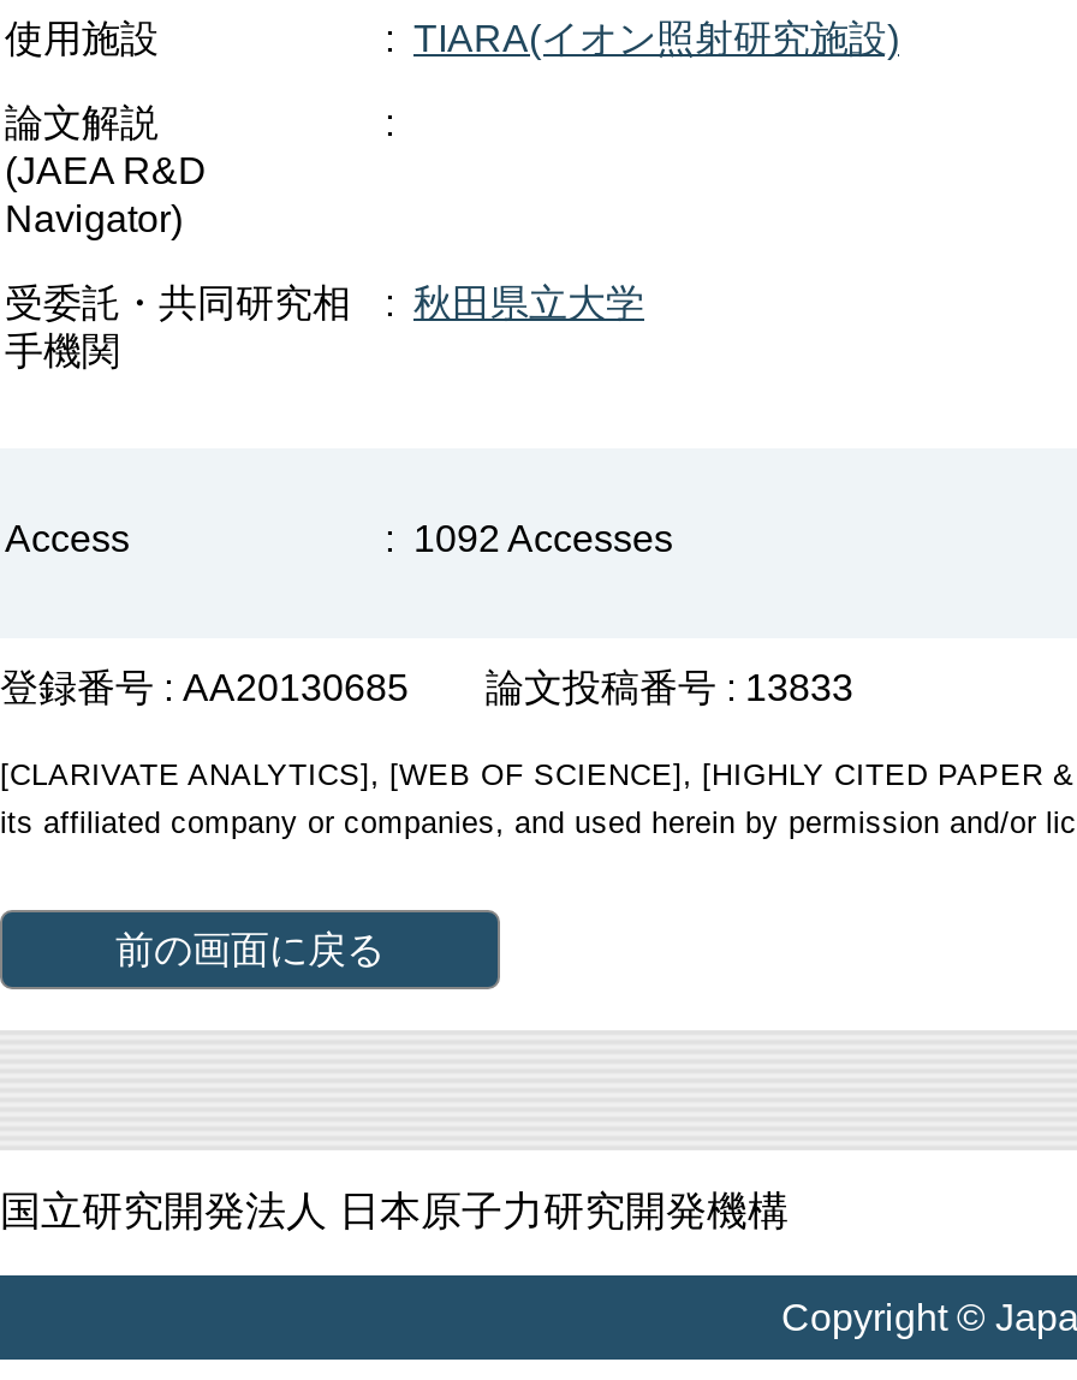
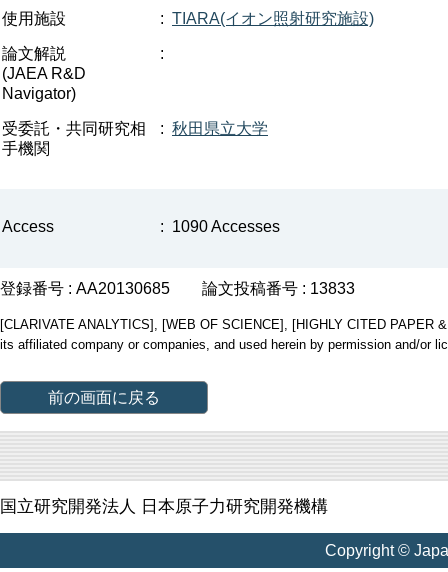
[385,517,673,558] : 1092 Accesses -> [160,218,280,235] : 1090 Accesses

